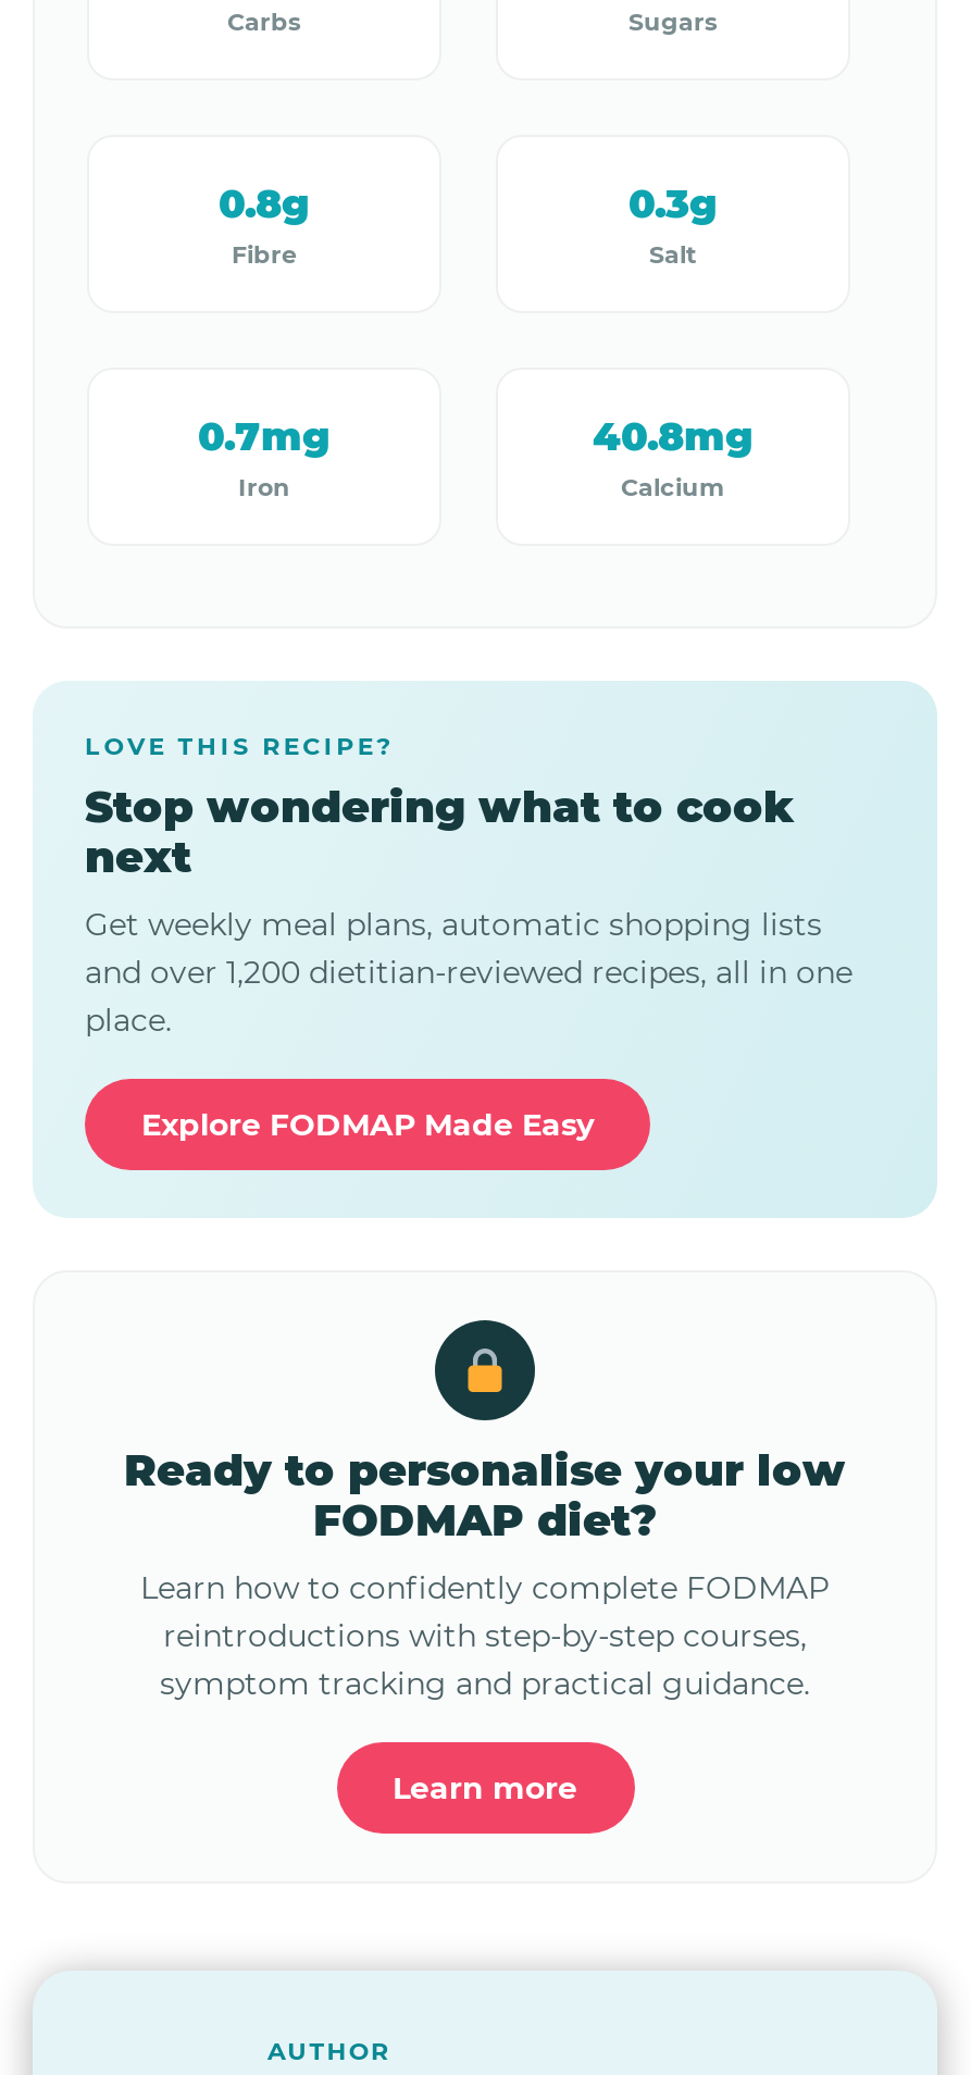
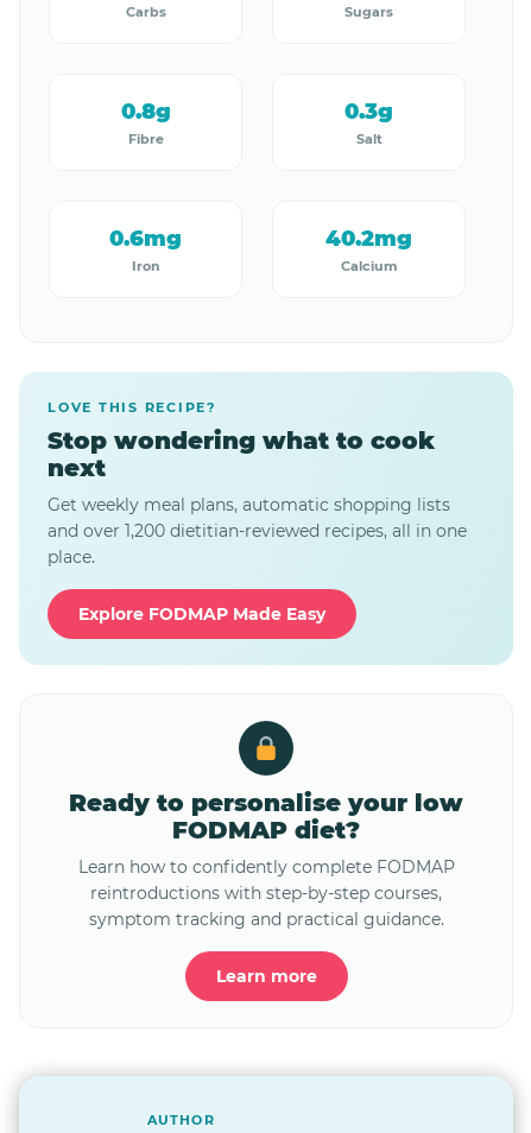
[198,413,331,461] 0.7mg -> [109,226,182,252] 0.6mg
[593,413,754,461] 40.8mg -> [325,226,412,252] 40.2mg

